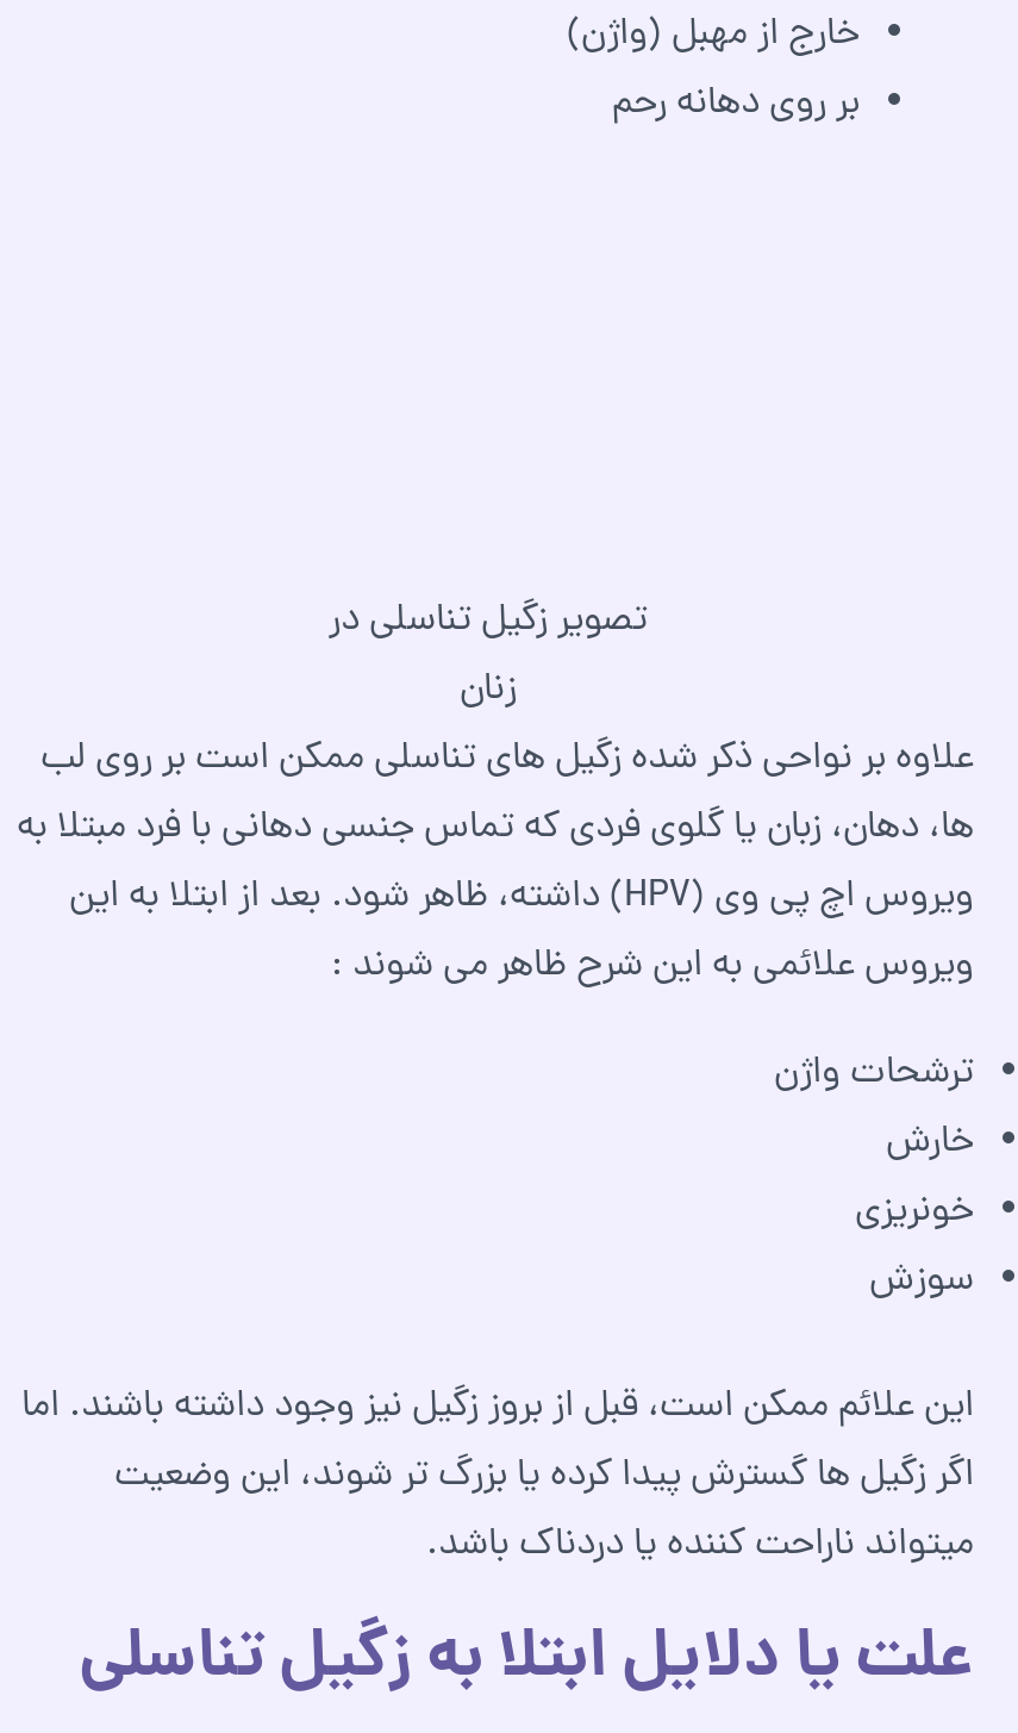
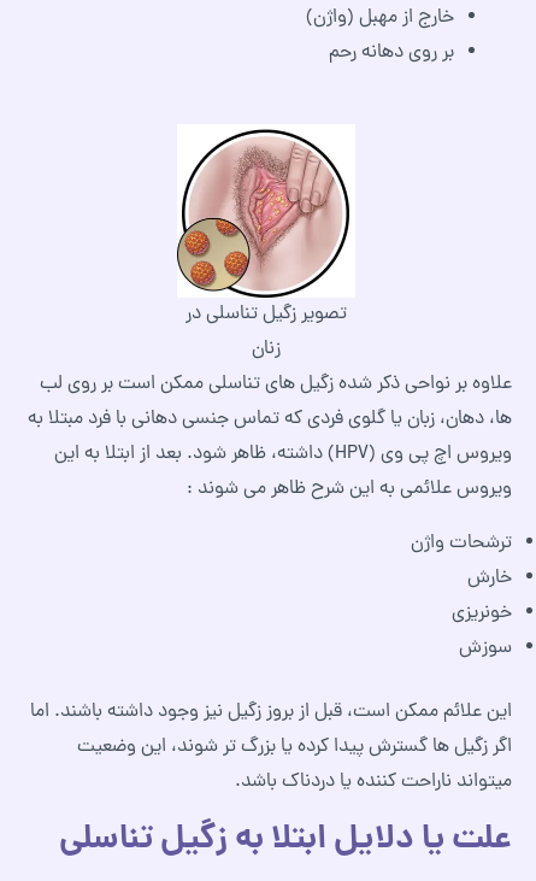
none -> [176,128,351,298] [image]

